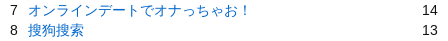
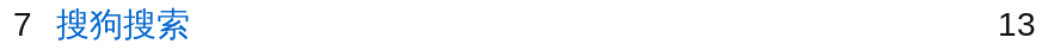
[10,2,438,38] オンラインデートでオナっちゃお！ | 14 | 8 -> none

